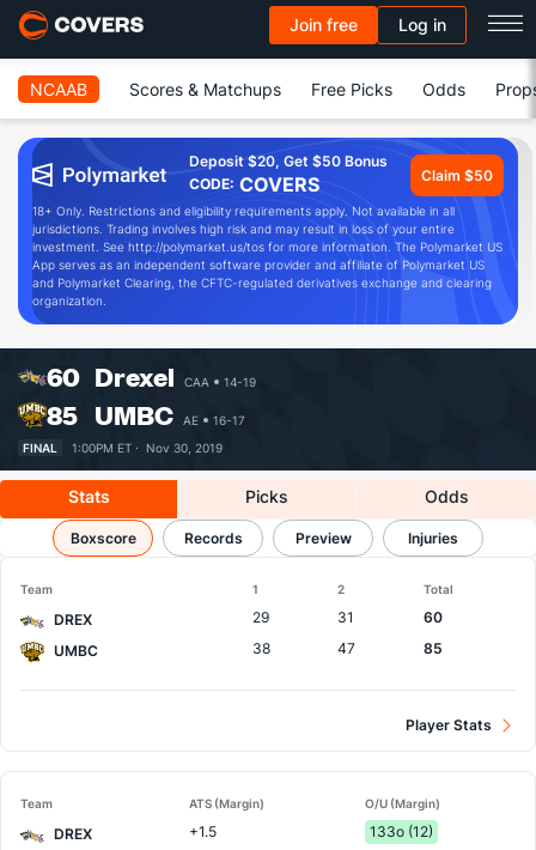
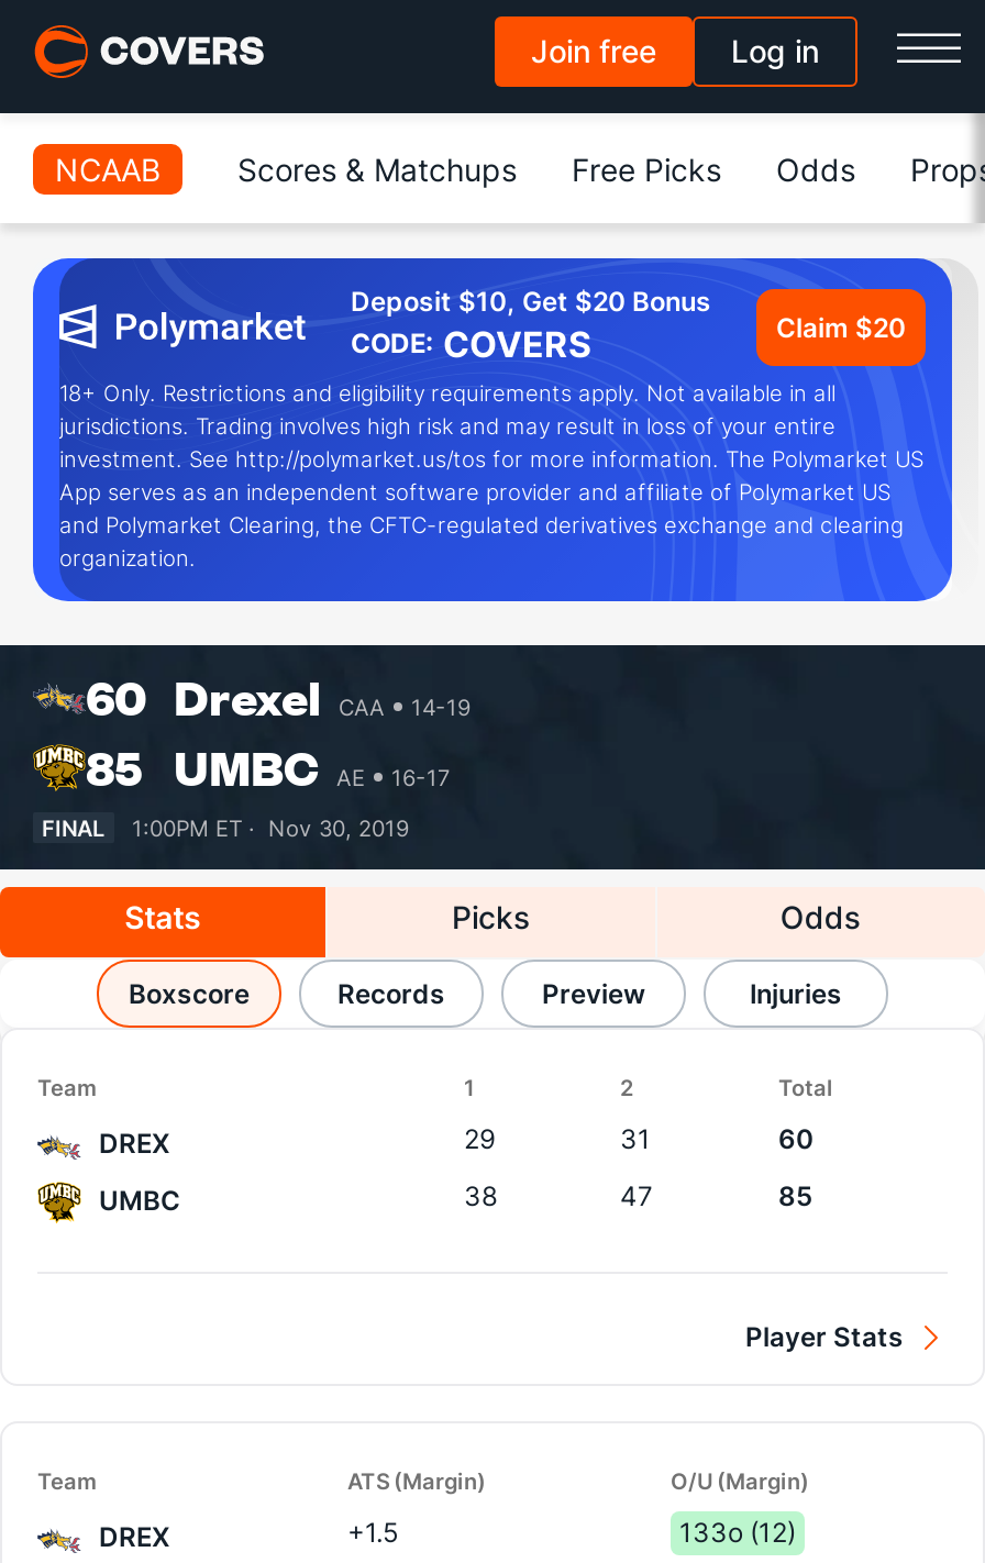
[189,152,388,170] Deposit $20, Get $50 Bonus -> [351,285,711,318] Deposit $10, Get $20 Bonus
[421,166,493,184] Claim $50 -> [776,310,906,343] Claim $20

